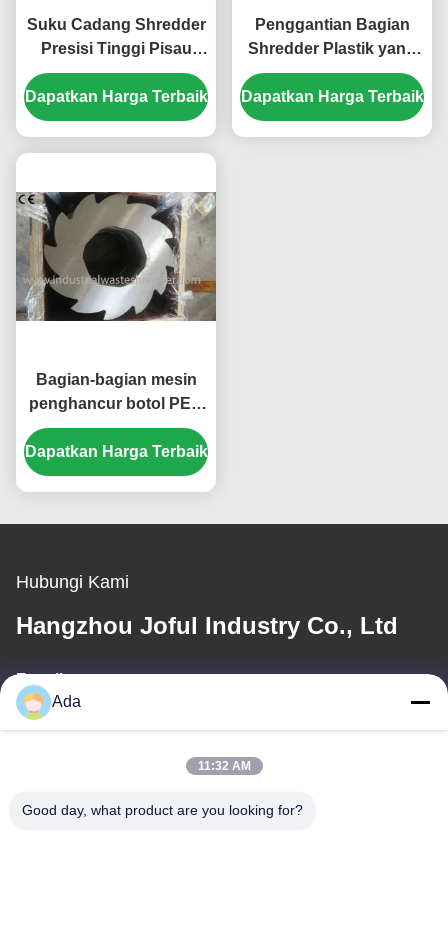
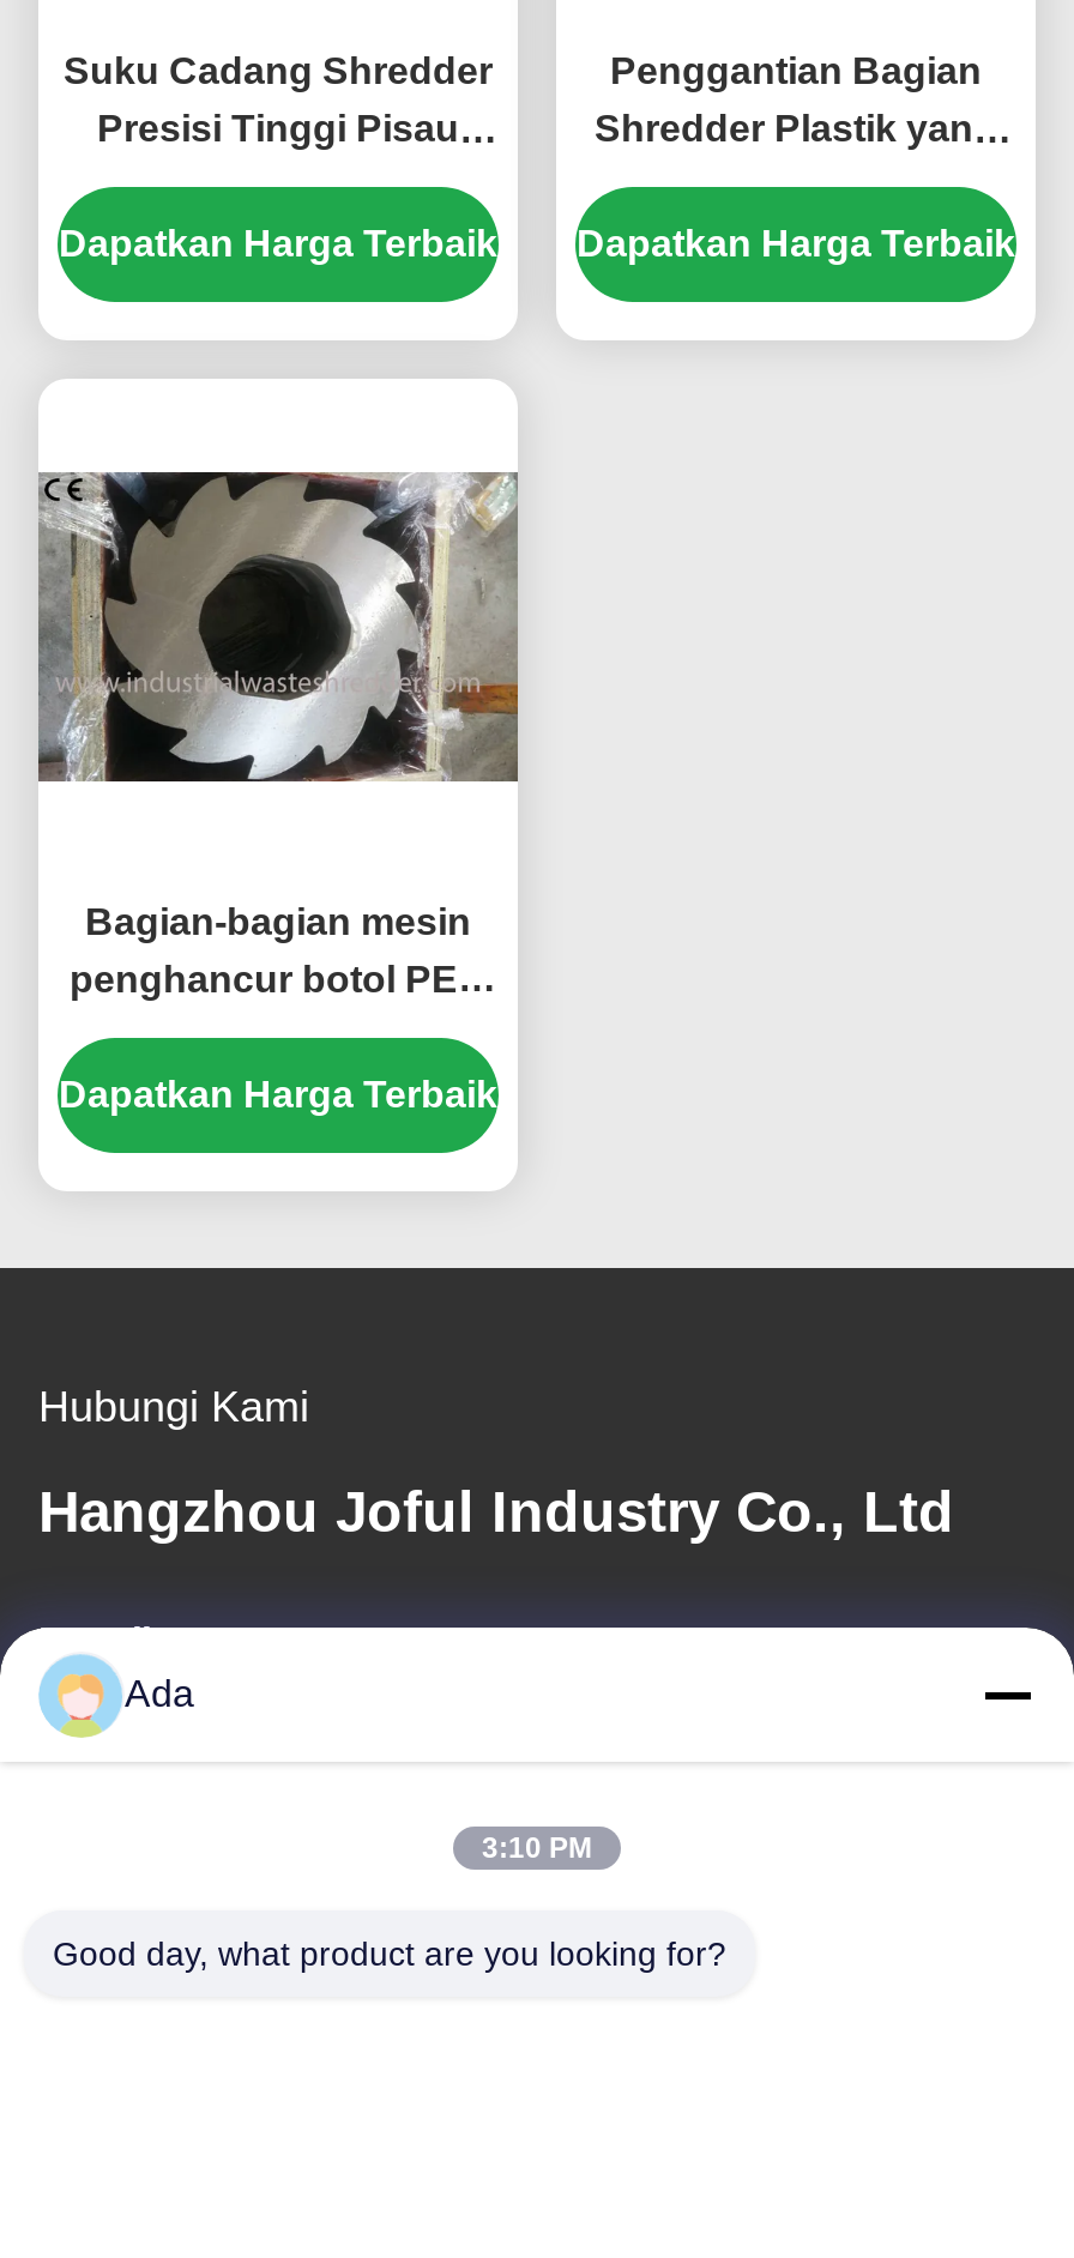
[197,759,250,773] 11:32 AM -> [482,1831,592,1865] 3:10 PM

